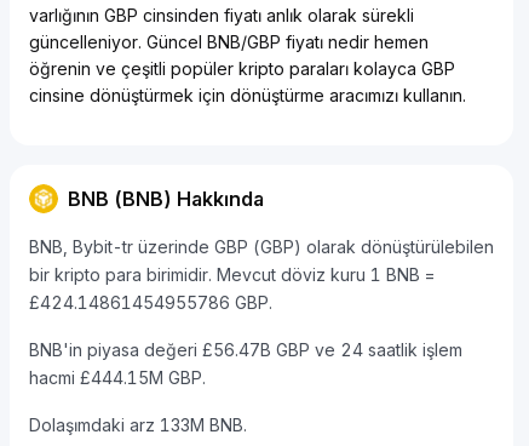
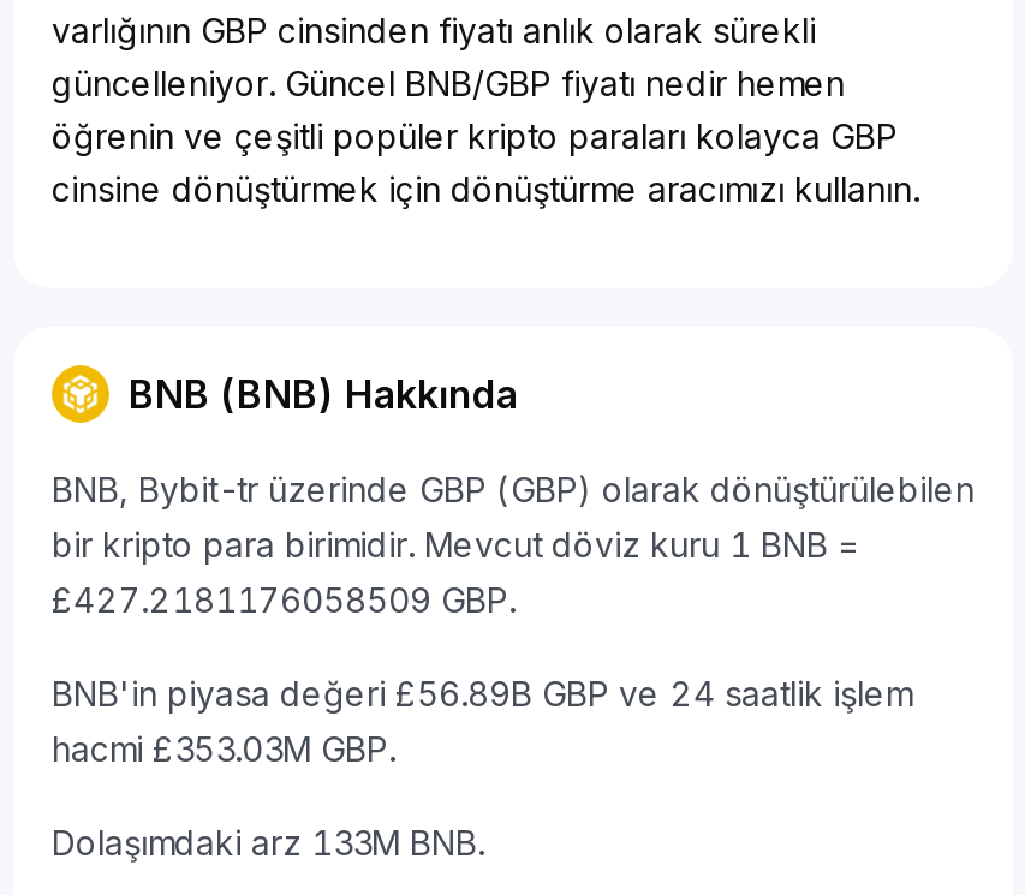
[29,292,272,313] £424.14861454955786 GBP. -> [52,579,516,620] £427.2181176058509 GBP.
[29,339,462,360] BNB'in piyasa değeri £56.47B GBP ve 24 saatlik işlem -> [52,673,912,714] BNB'in piyasa değeri £56.89B GBP ve 24 saatlik işlem
[29,367,206,388] hacmi £444.15M GBP. -> [52,728,395,769] hacmi £353.03M GBP.

